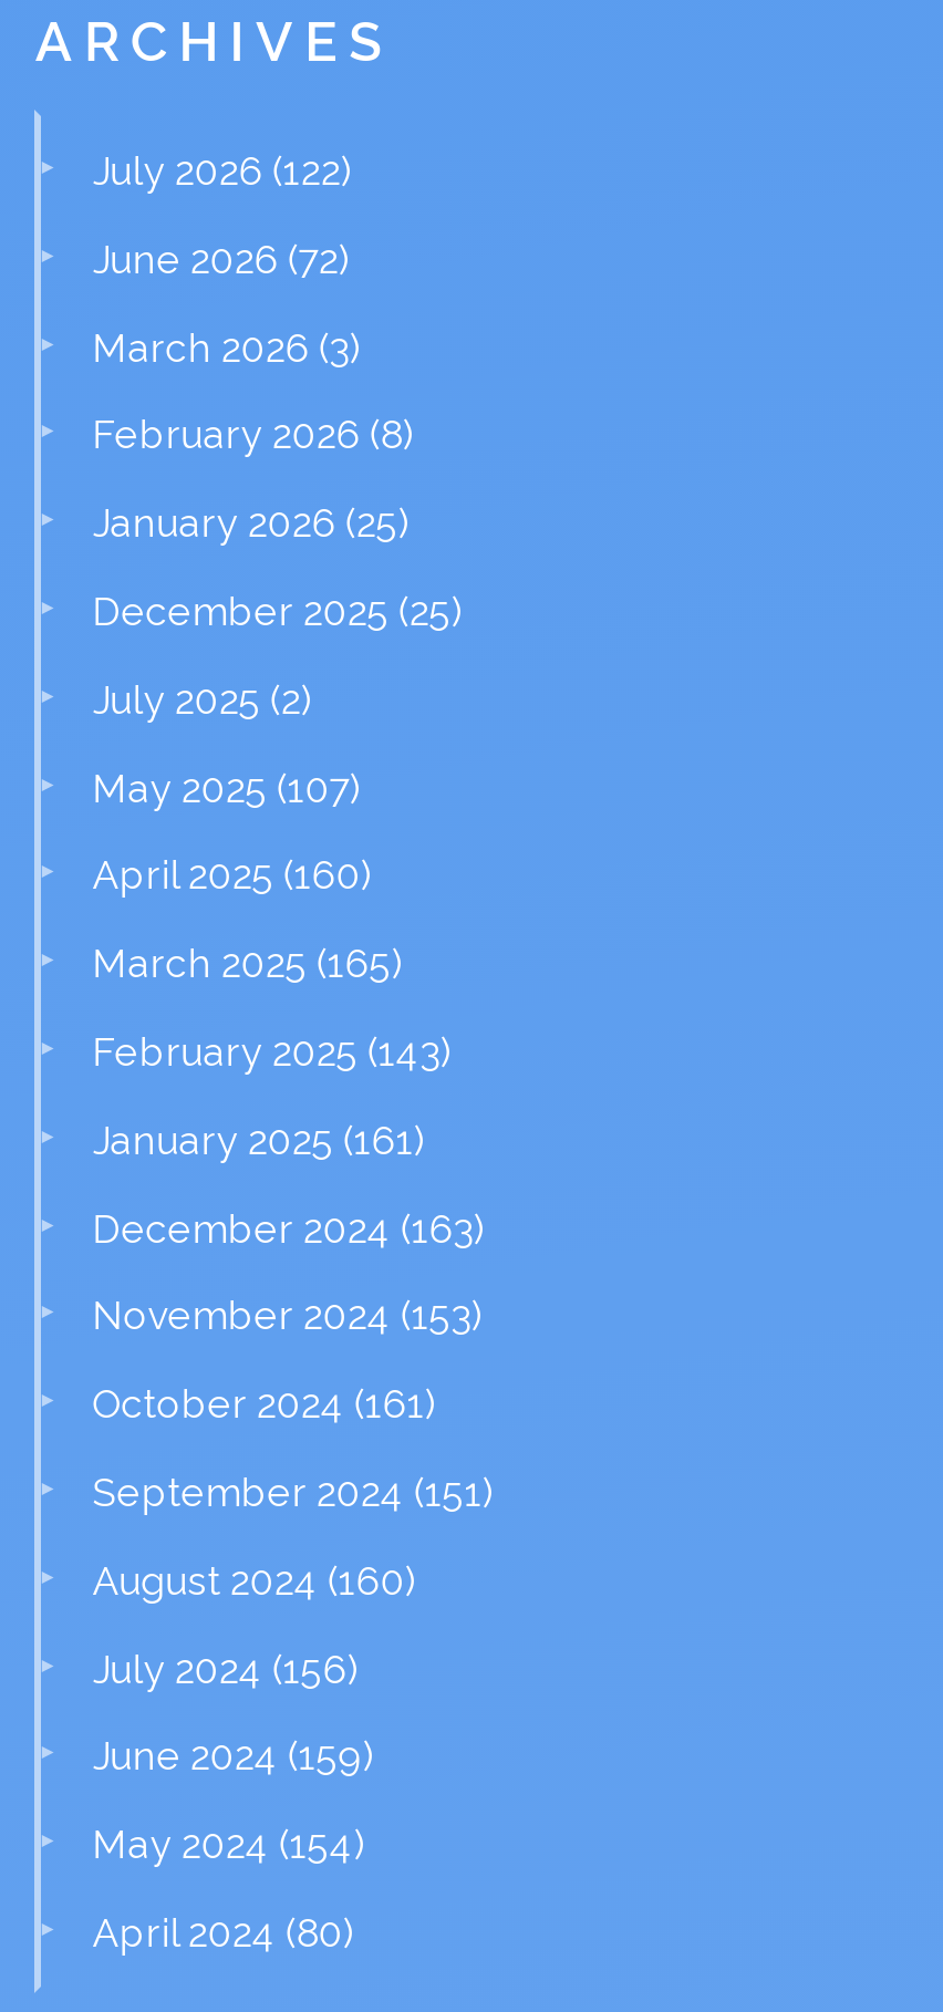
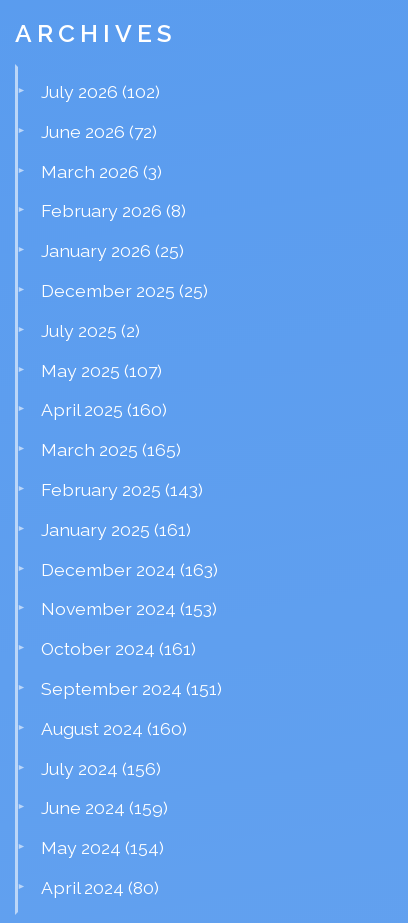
[93,147,352,194] July 2026 (122) -> [41,81,160,102] July 2026 (102)

